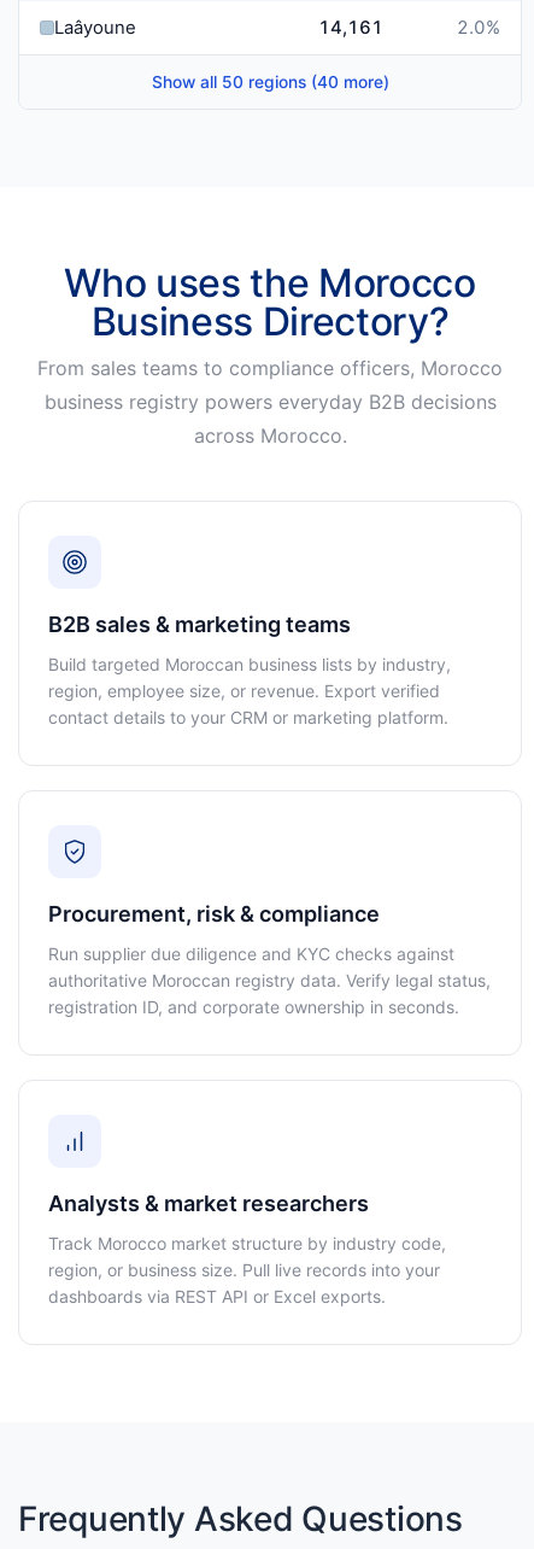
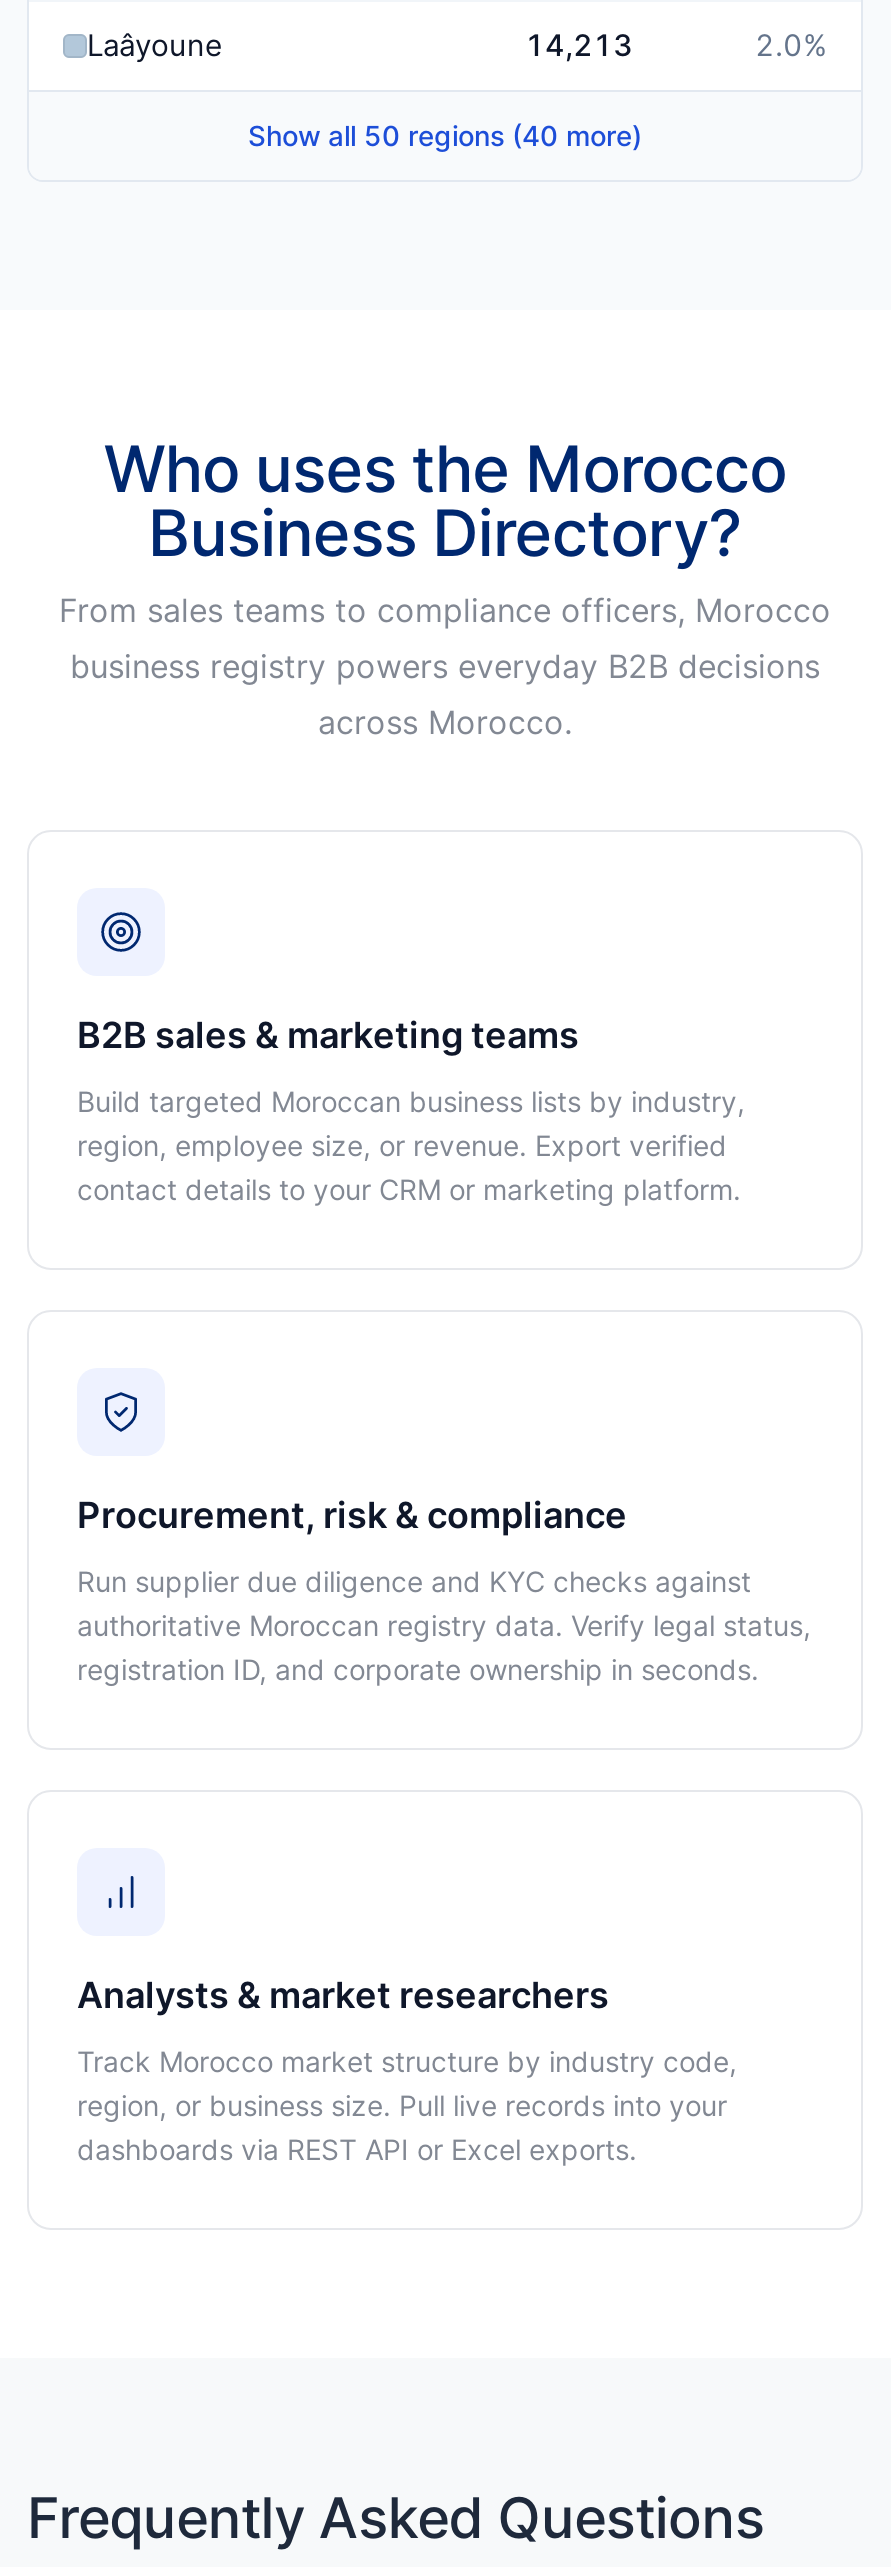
[318,17,383,39] 14,161 -> [525,28,633,64] 14,213

